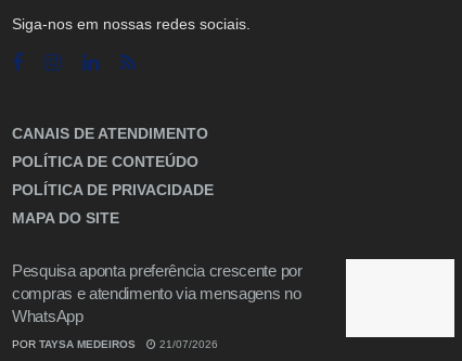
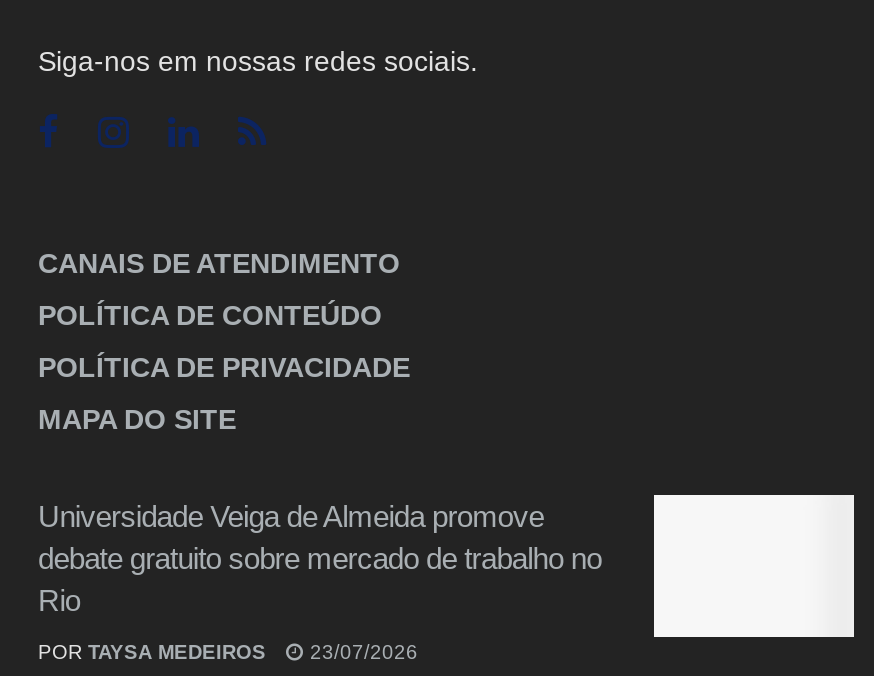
[12,261,302,325] Pesquisa aponta preferência crescente por | compras e atendimento via mensagens no | WhatsApp -> [38,498,602,616] Universidade Veiga de Almeida promove | debate gratuito sobre mercado de trabalho no | Rio
[12,338,218,350] POR TAYSA MEDEIROS 21/07/2026 -> [38,640,418,662] POR TAYSA MEDEIROS 23/07/2026

